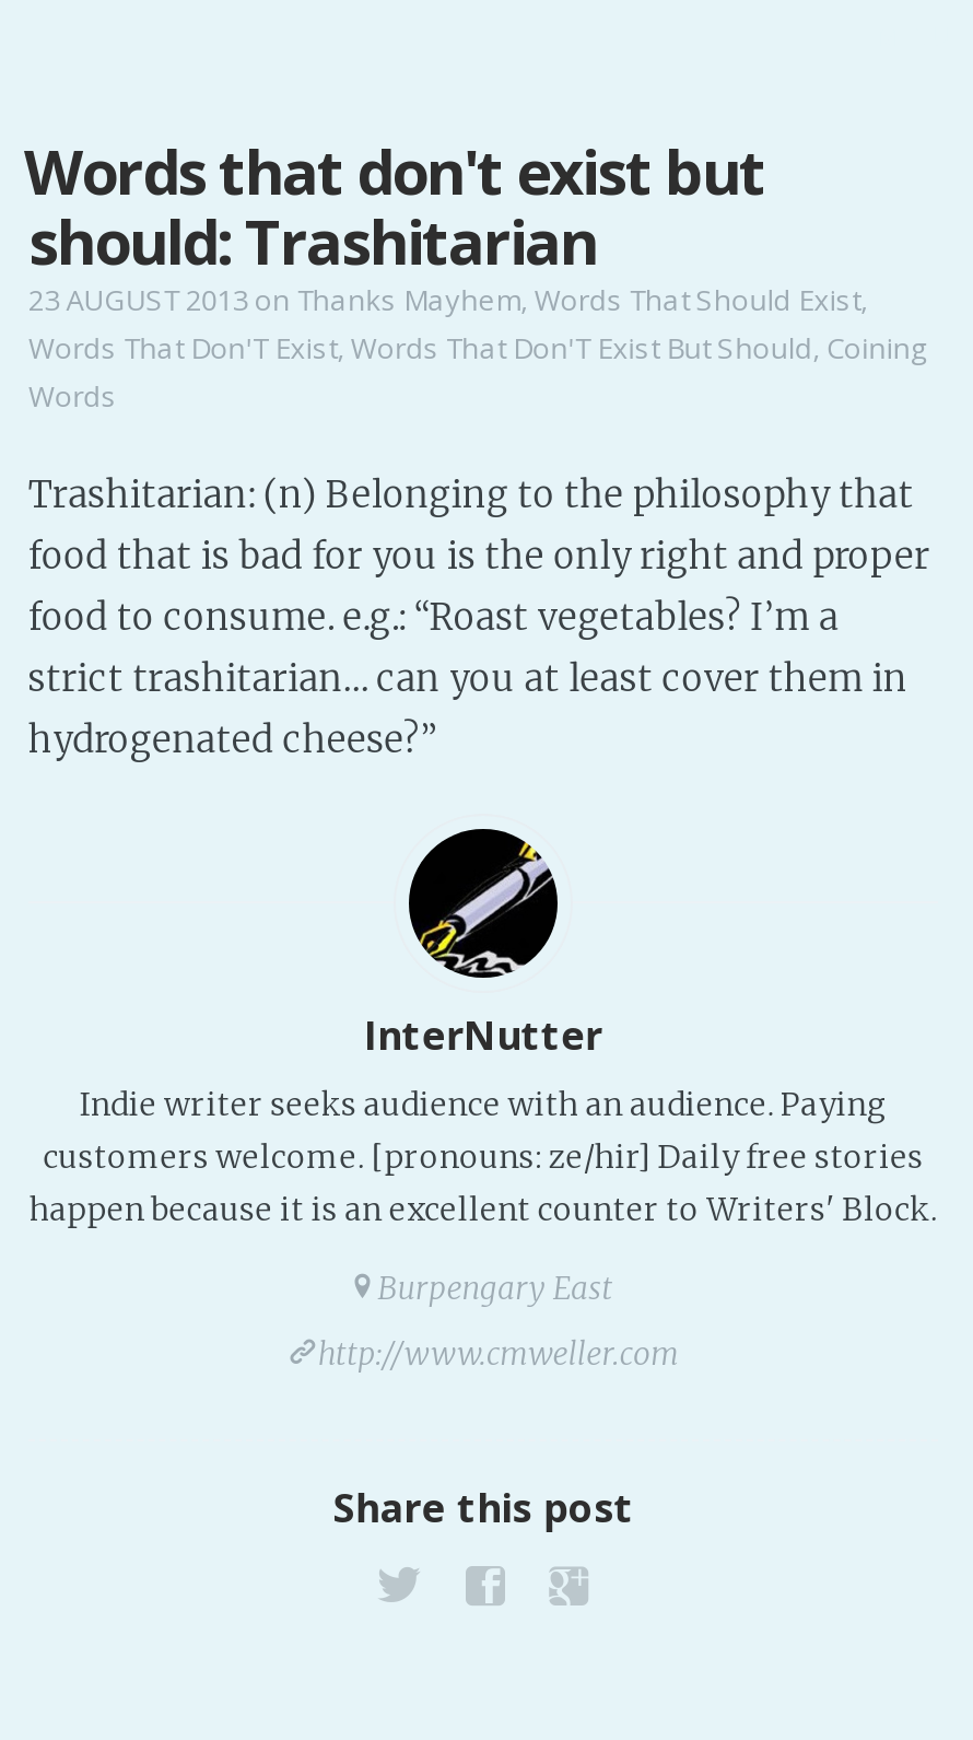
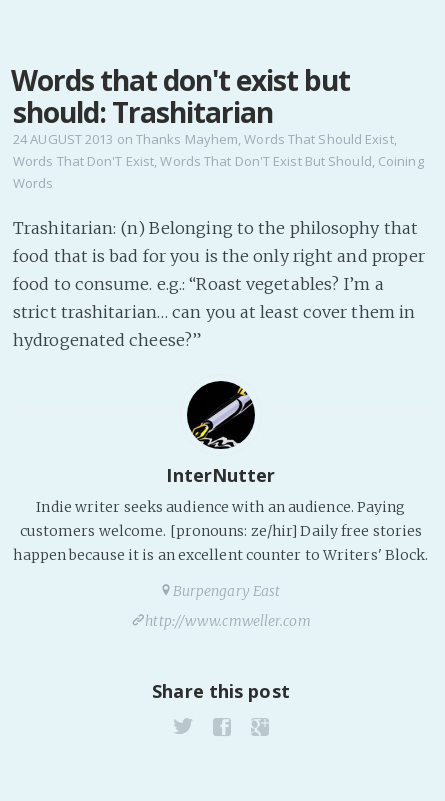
[28,280,868,319] 23 AUGUST 2013 on Thanks Mayhem, Words That Should Exist, -> [13,130,397,148] 24 AUGUST 2013 on Thanks Mayhem, Words That Should Exist,

